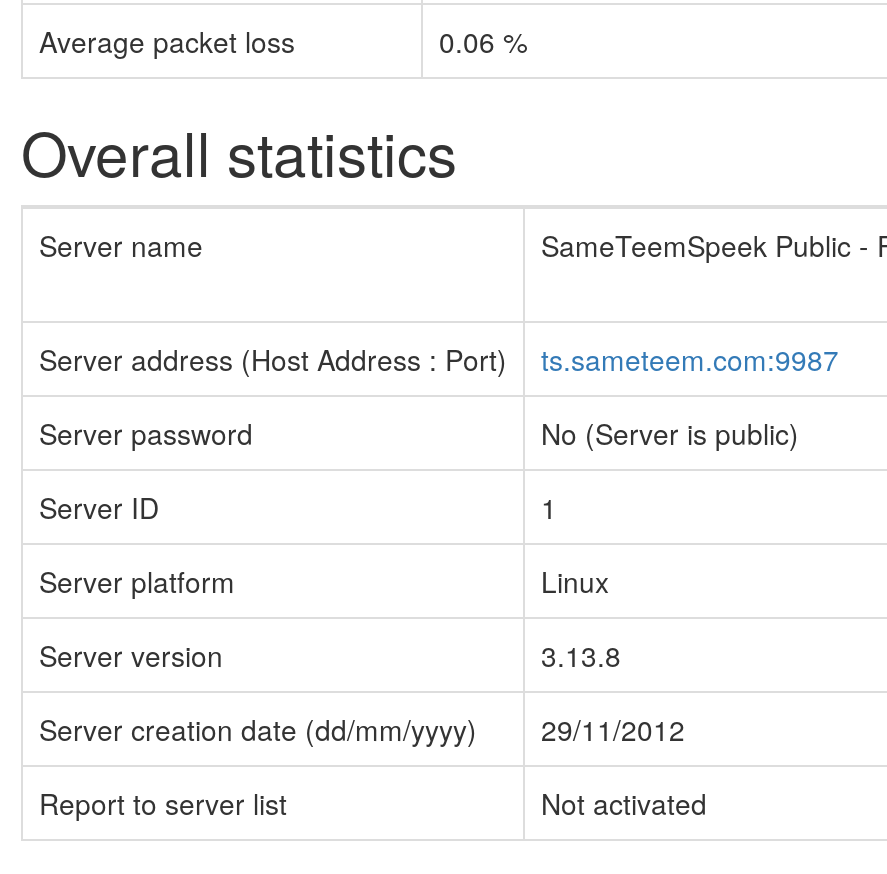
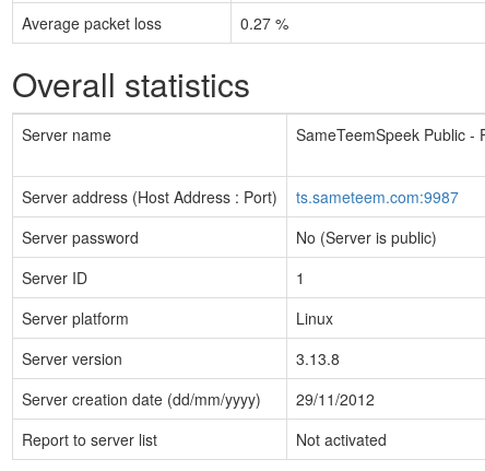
[439,22,527,62] 0.06 % -> [240,12,288,34] 0.27 %

